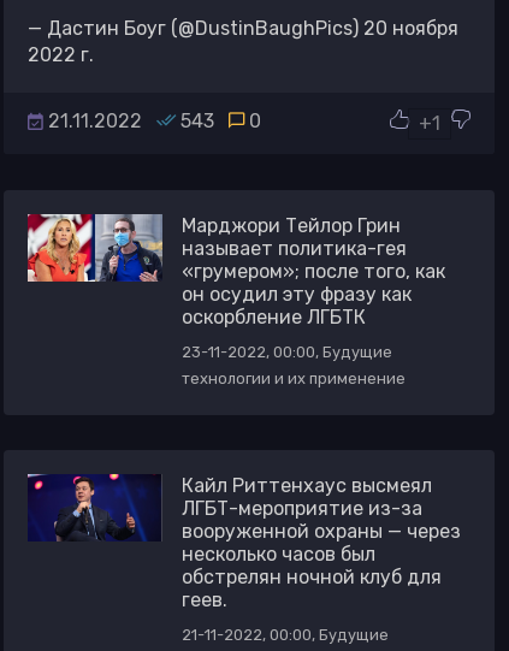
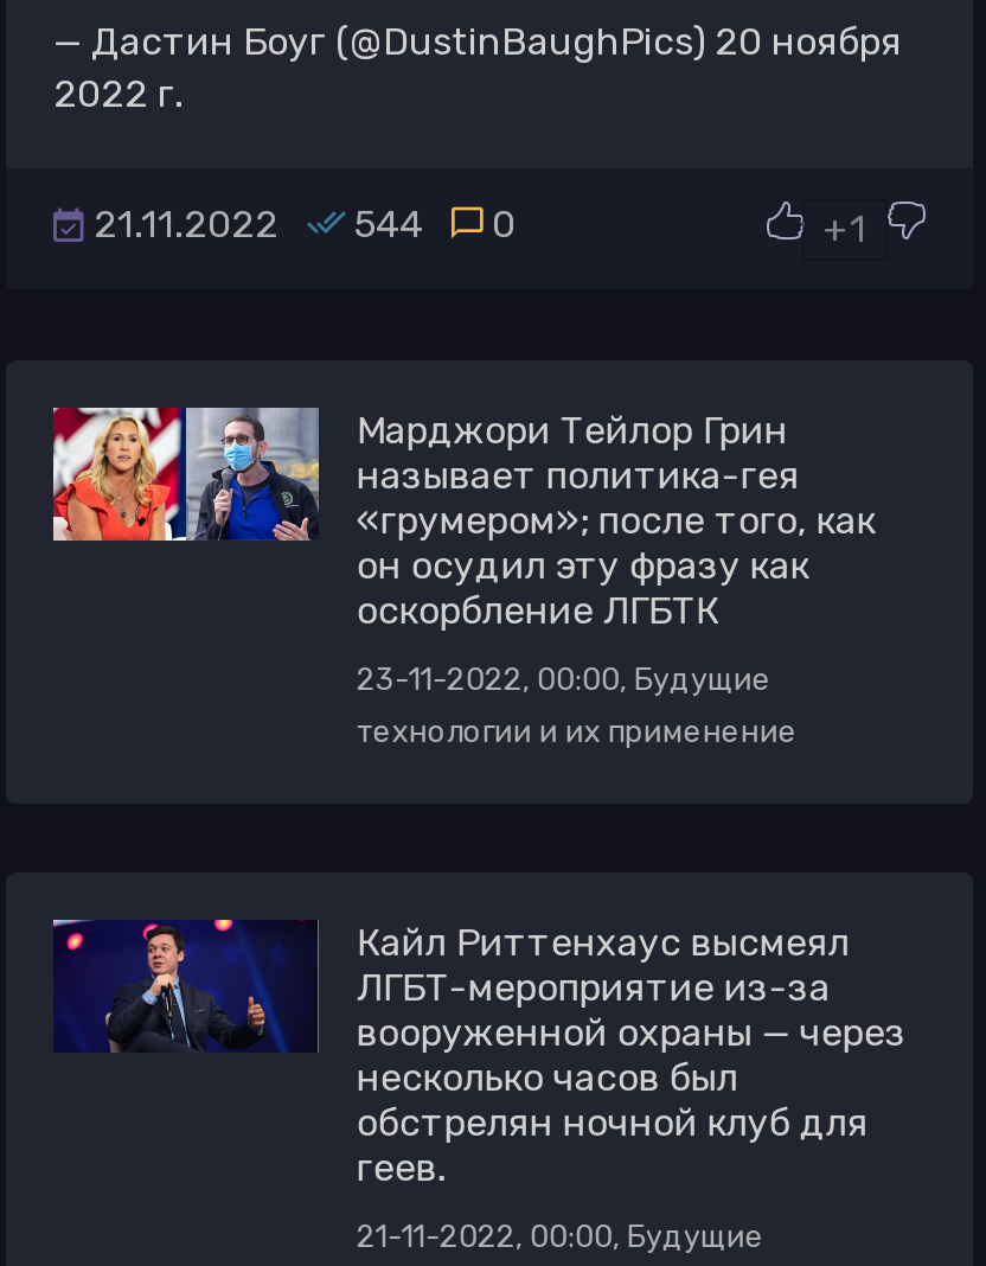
[43,110,261,132] 21.11.2022 543 0 -> [84,202,516,247] 21.11.2022 544 0

